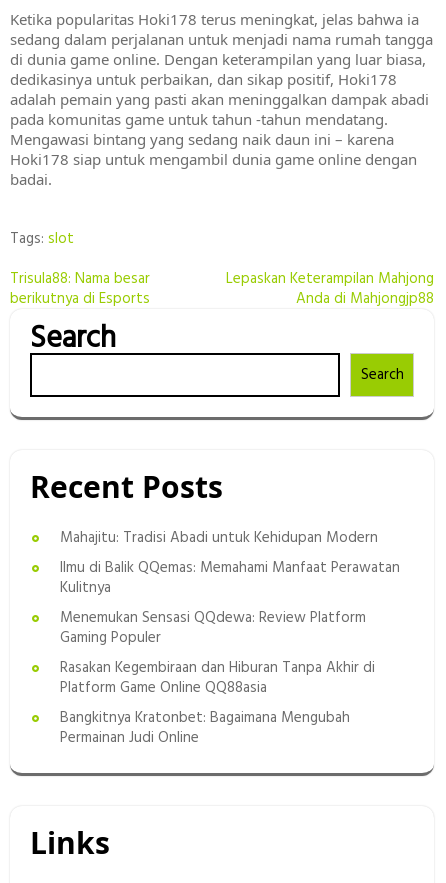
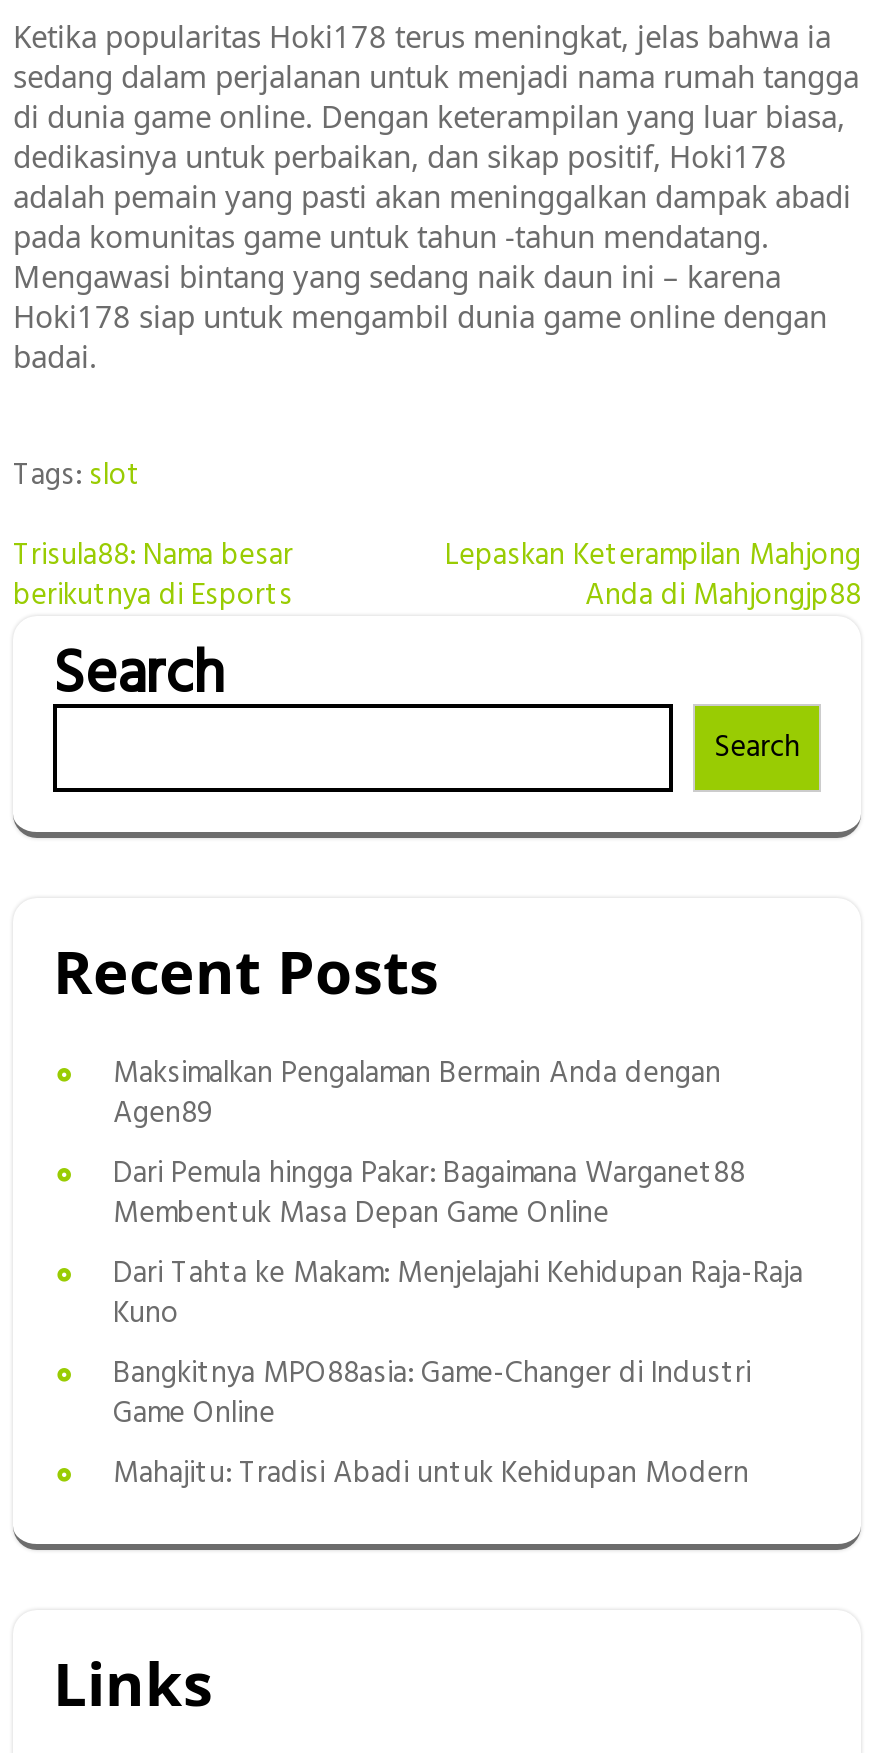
none -> [113,1050,803,1438] Maksimalkan Pengalaman Bermain Anda dengan | Agen89 | Dari Pemula hingga Pakar: Bagaimana Warganet88 | Membentuk Masa Depan Game Online | Dari Tahta ke Makam: Menjelajahi Kehidupan Raja-Raja | Kuno | Bangkitnya MPO88asia: Game-Changer di Industri | Game Online
moved [60,526,378,550] -> [113,1450,749,1498]: Mahajitu: Tradisi Abadi untuk Kehidupan Modern
[60,556,400,750] Ilmu di Balik QQemas: Memahami Manfaat Perawatan | Kulitnya | Menemukan Sensasi QQdewa: Review Platform | Gaming Populer | Rasakan Kegembiraan dan Hiburan Tanpa Akhir di | Platform Game Online QQ88asia | Bangkitnya Kratonbet: Bagaimana Mengubah | Permainan Judi Online -> none

